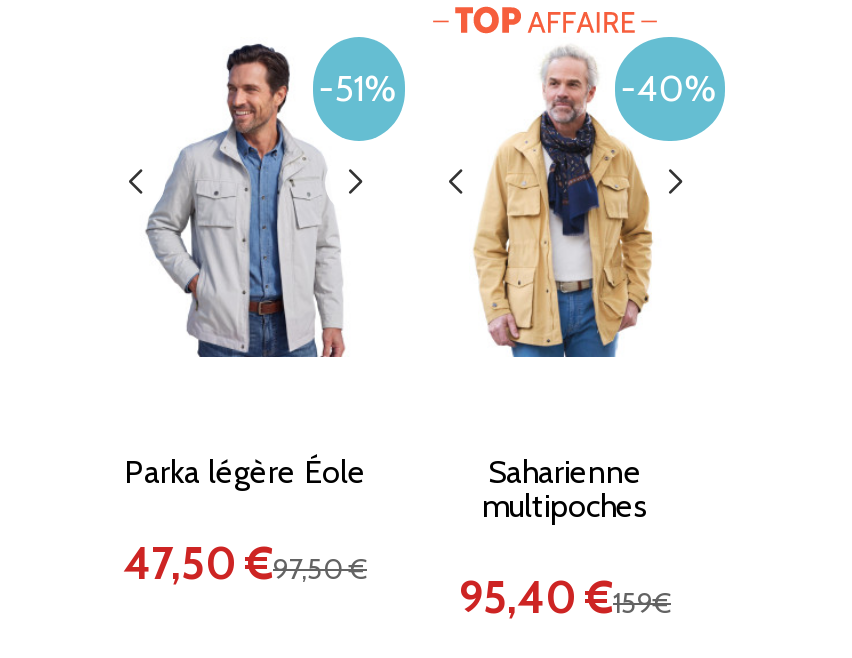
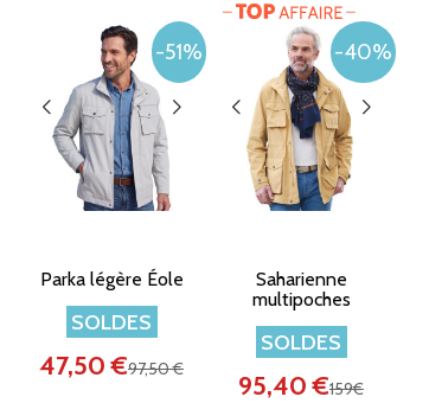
none -> [71,309,152,335] SOLDES
none -> [261,329,341,355] SOLDES

